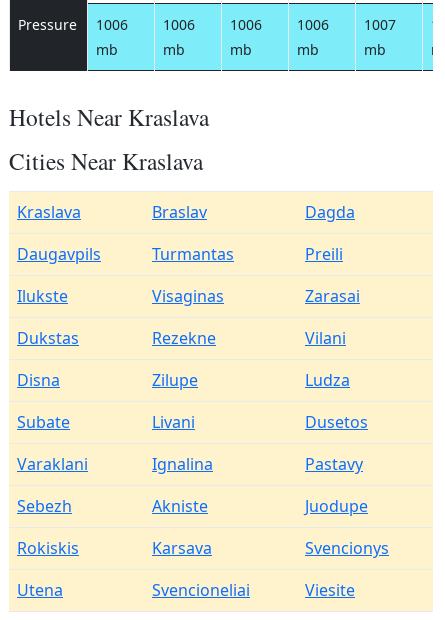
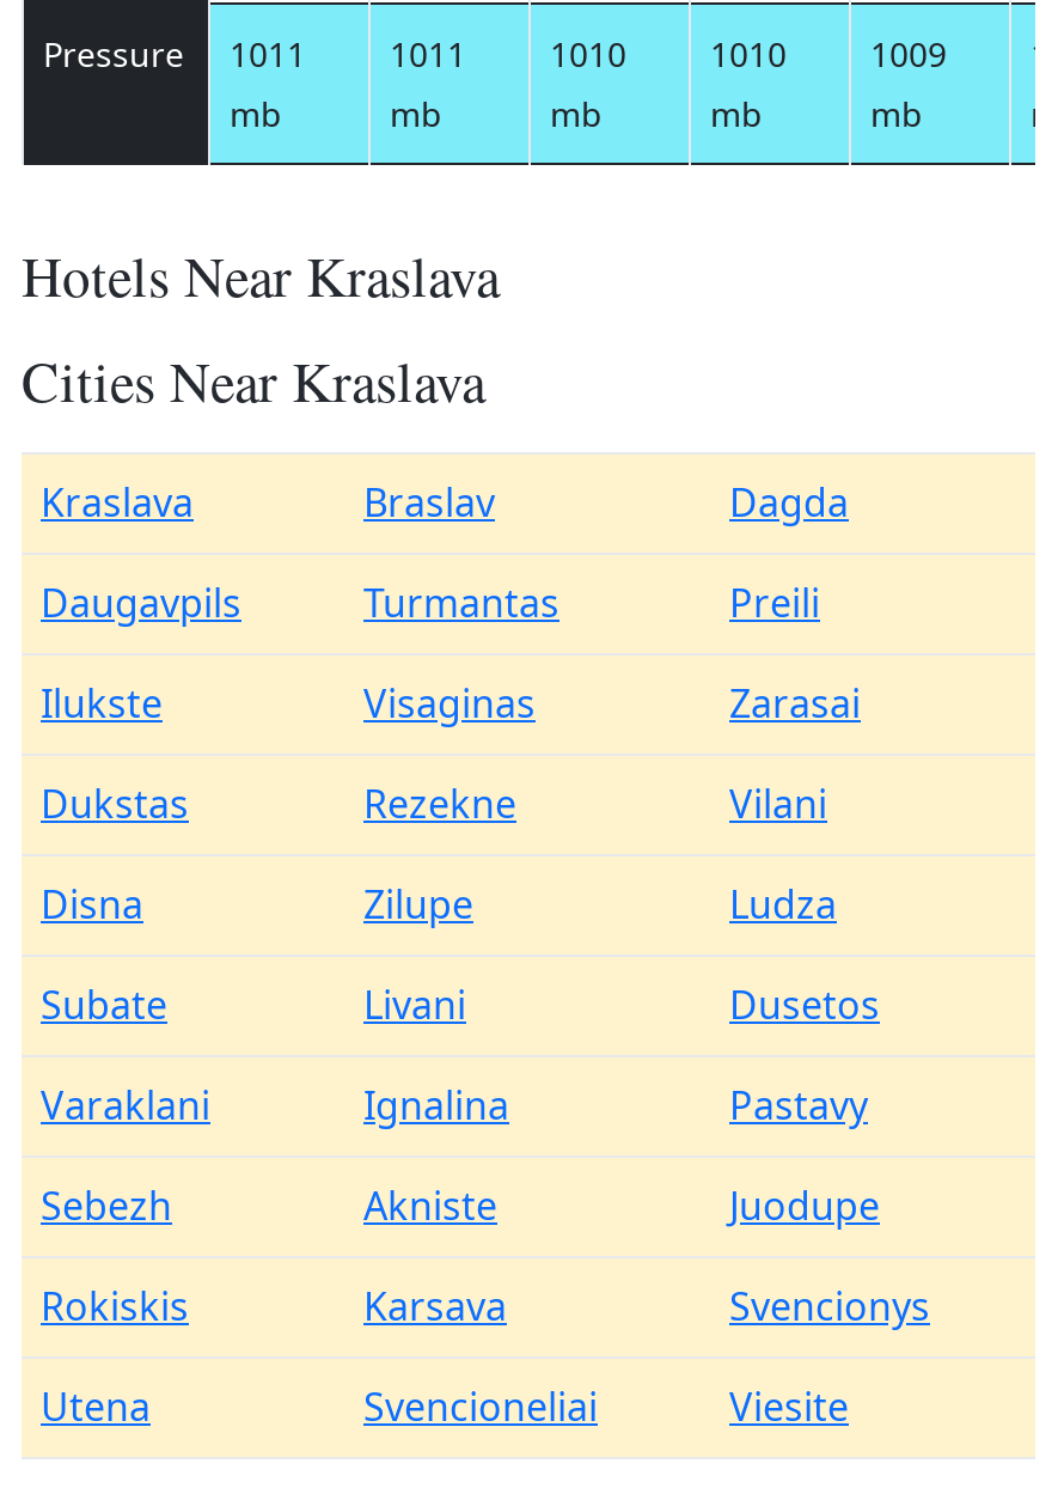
[96,15,128,34] 1006 -> [230,31,306,77] 1011
[163,15,195,34] 1006 -> [390,31,466,77] 1011
[230,15,262,34] 1006 -> [550,31,626,77] 1010
[297,15,329,34] 1006 -> [710,31,787,77] 1010
[364,15,396,34] 1007 -> [870,31,947,77] 1009

